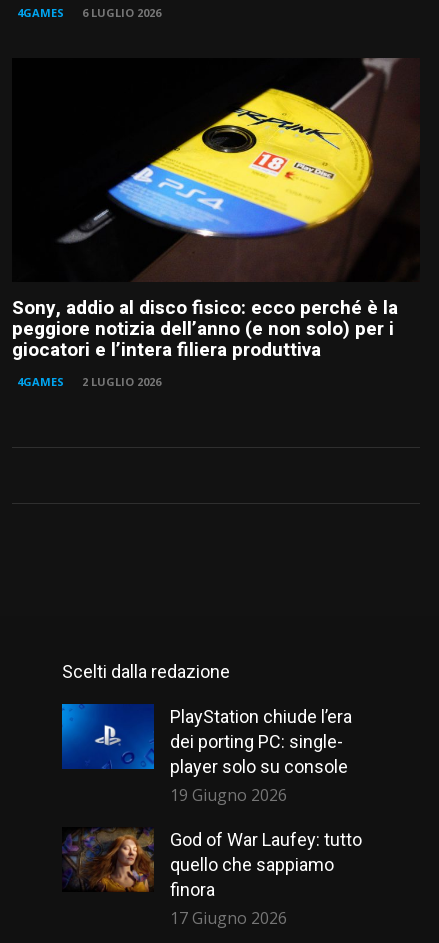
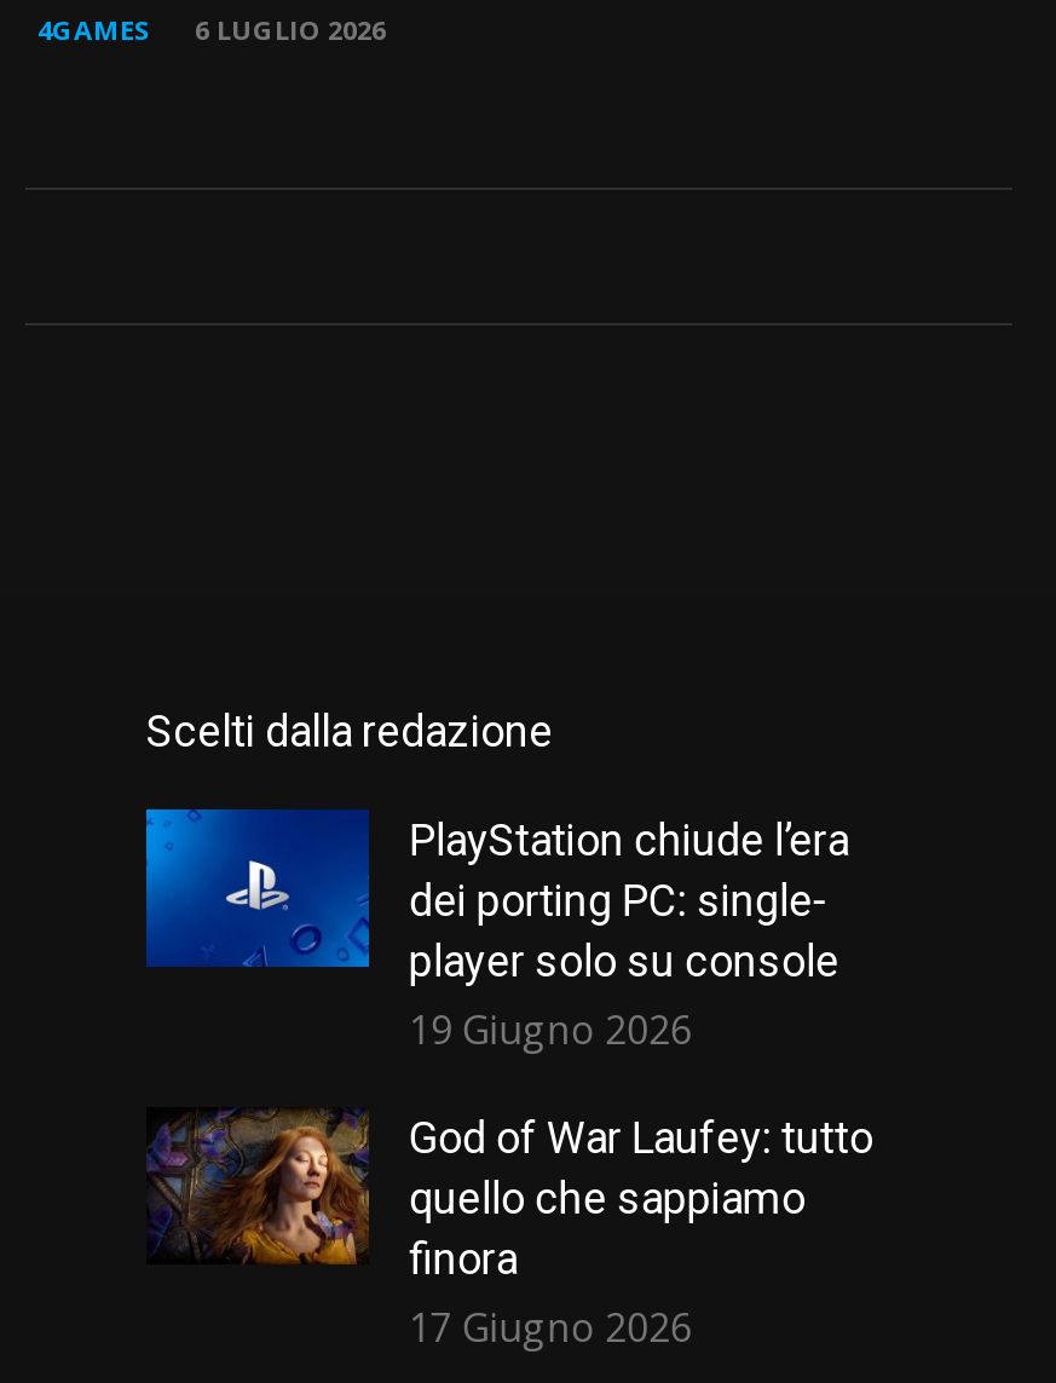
[12,58,414,389] [image] | Sony, addio al disco fisico: ecco perché è la | peggiore notizia dell’anno (e non solo) per i | giocatori e l’intera filiera produttiva | 4GAMES | 2 LUGLIO 2026 -> none

